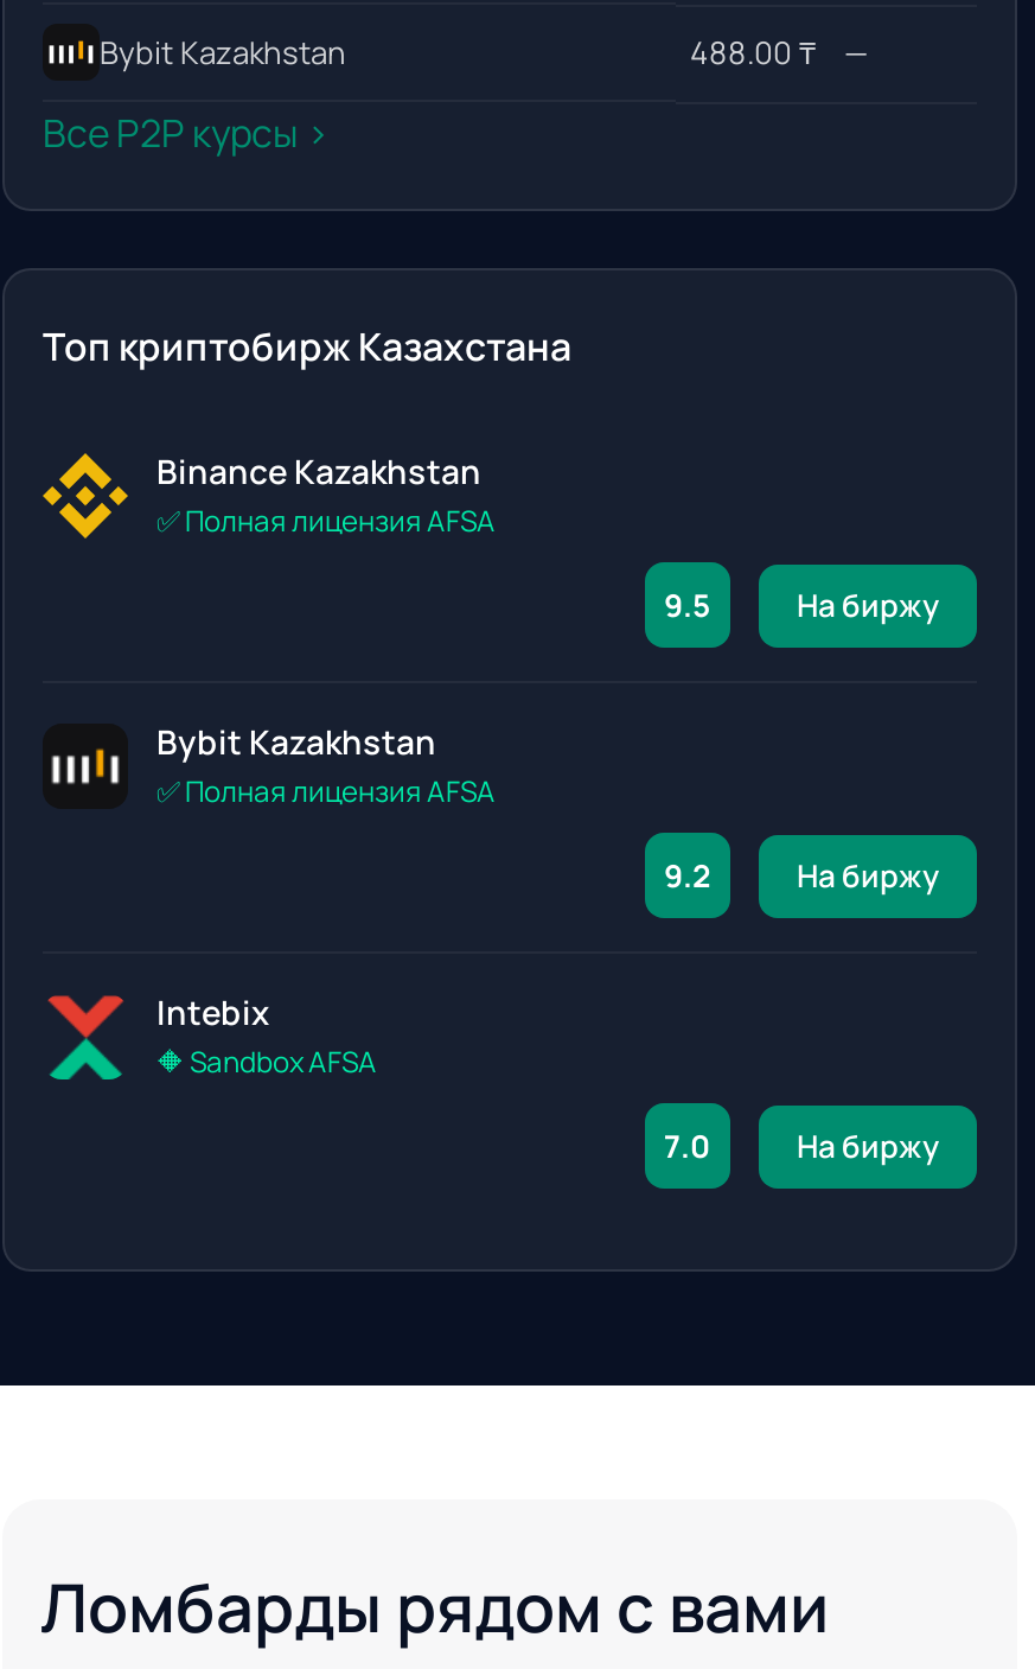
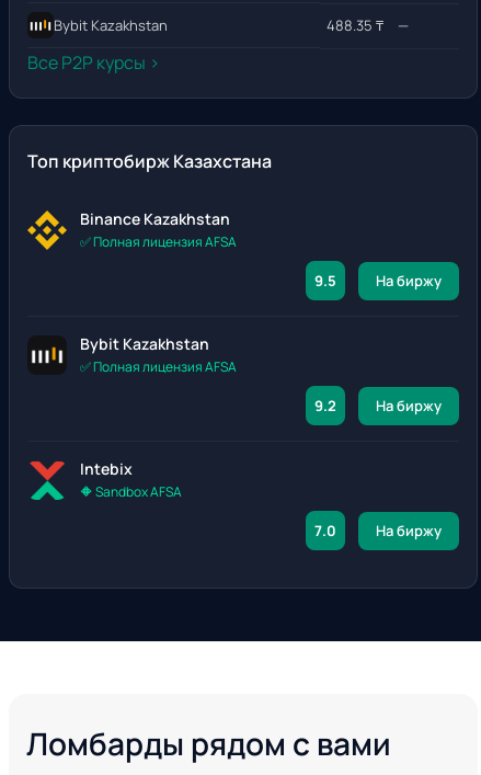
[690,31,816,74] 488.00 ₸ -> [327,15,383,35] 488.35 ₸

